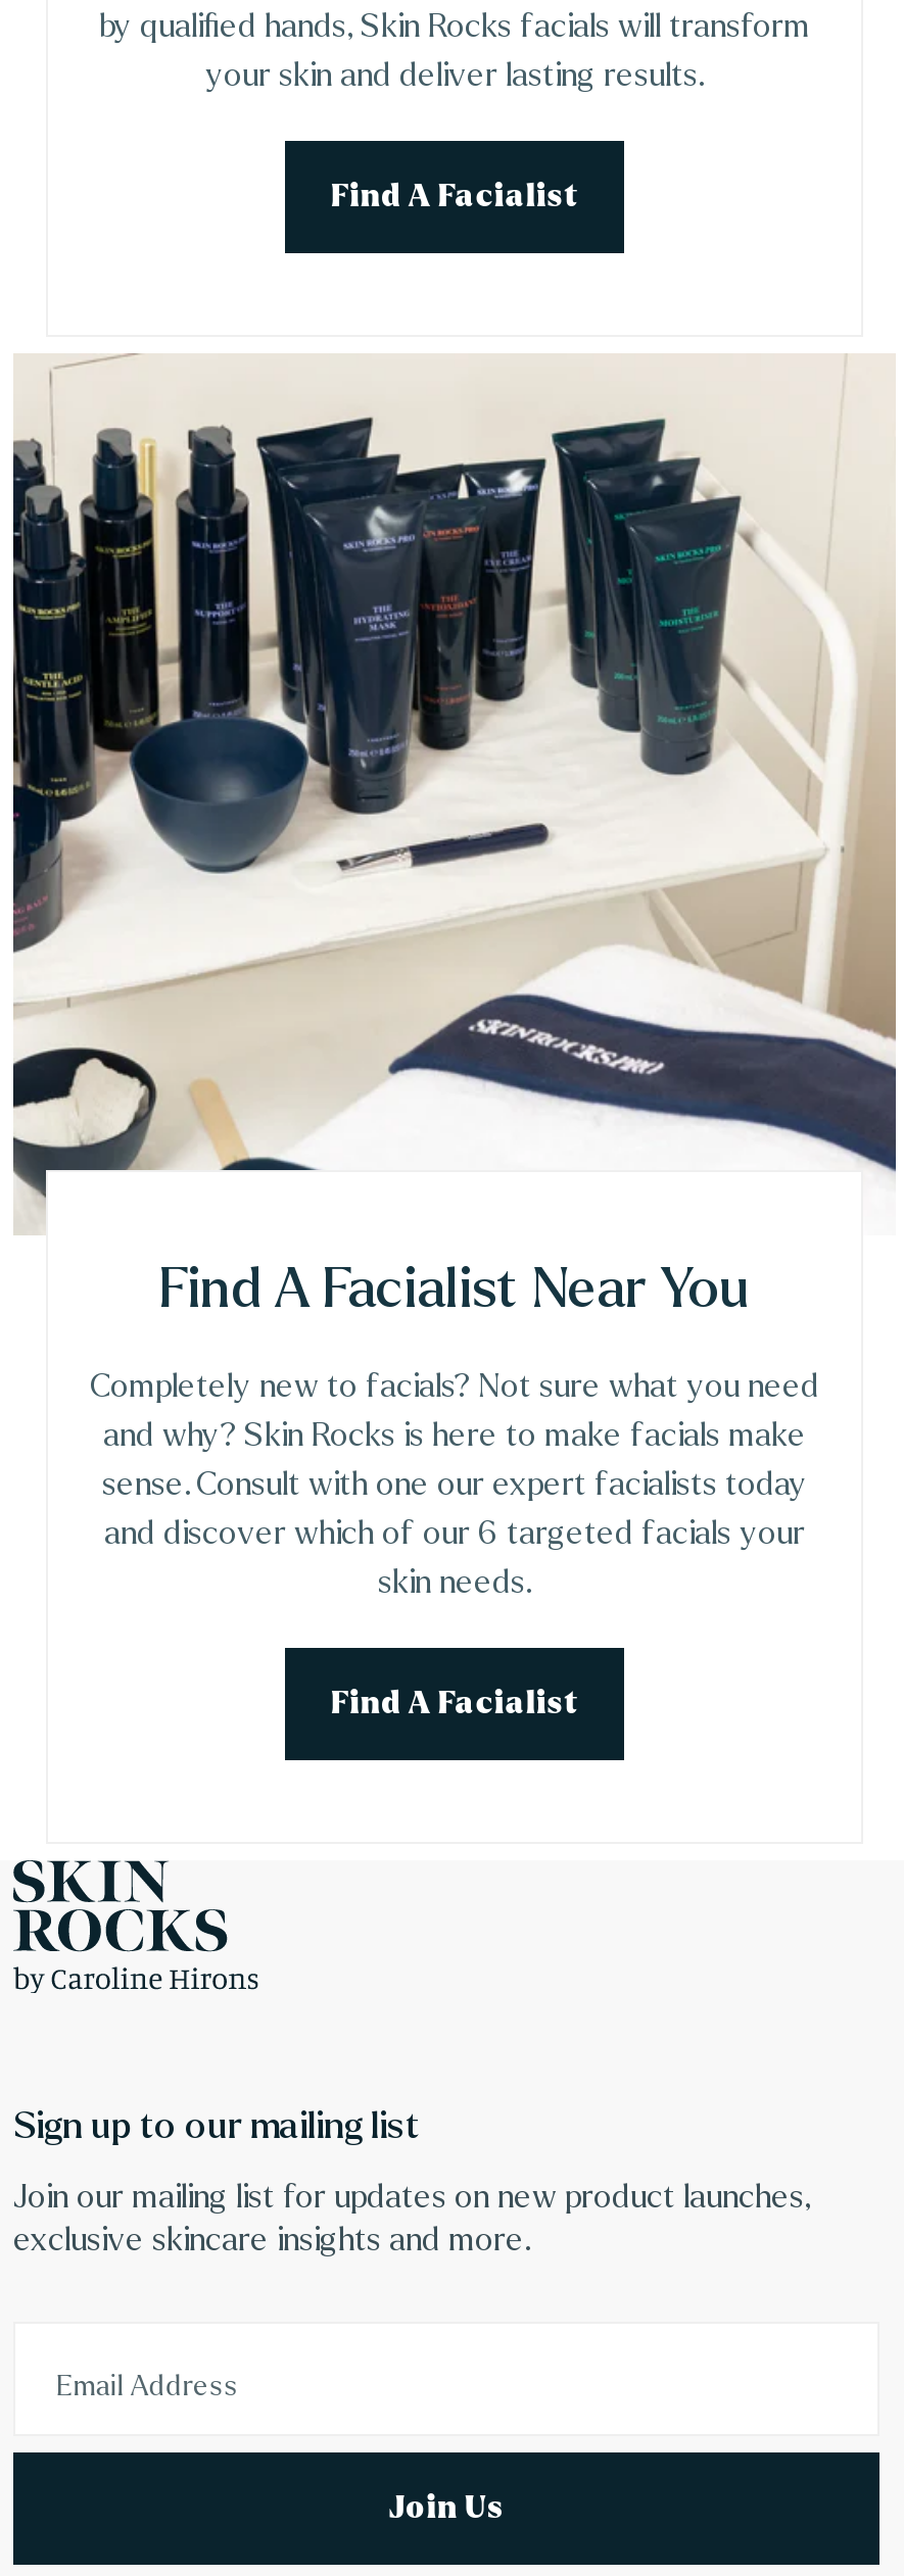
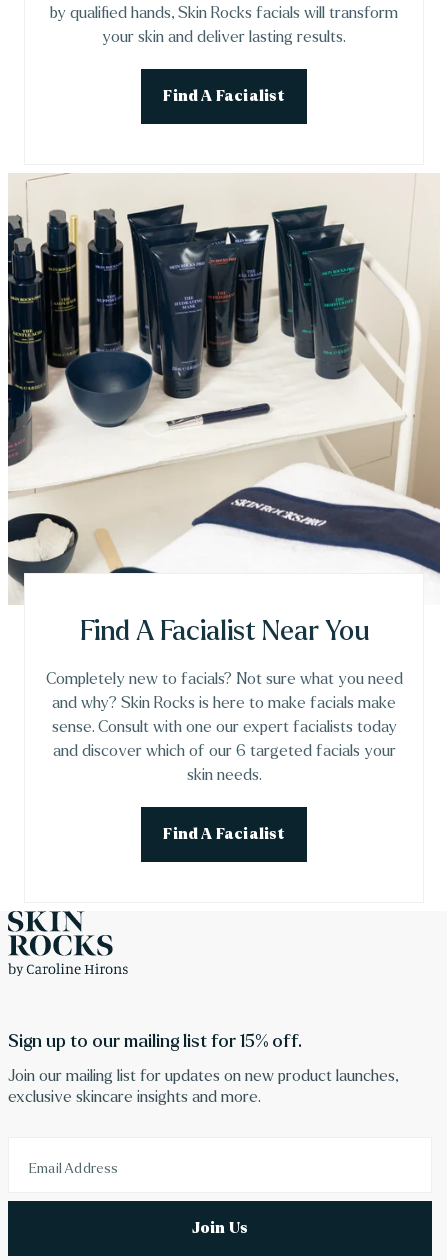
[13,2108,420,2147] Sign up to our mailing list -> [8,1032,302,1051] Sign up to our mailing list for 15% off.

